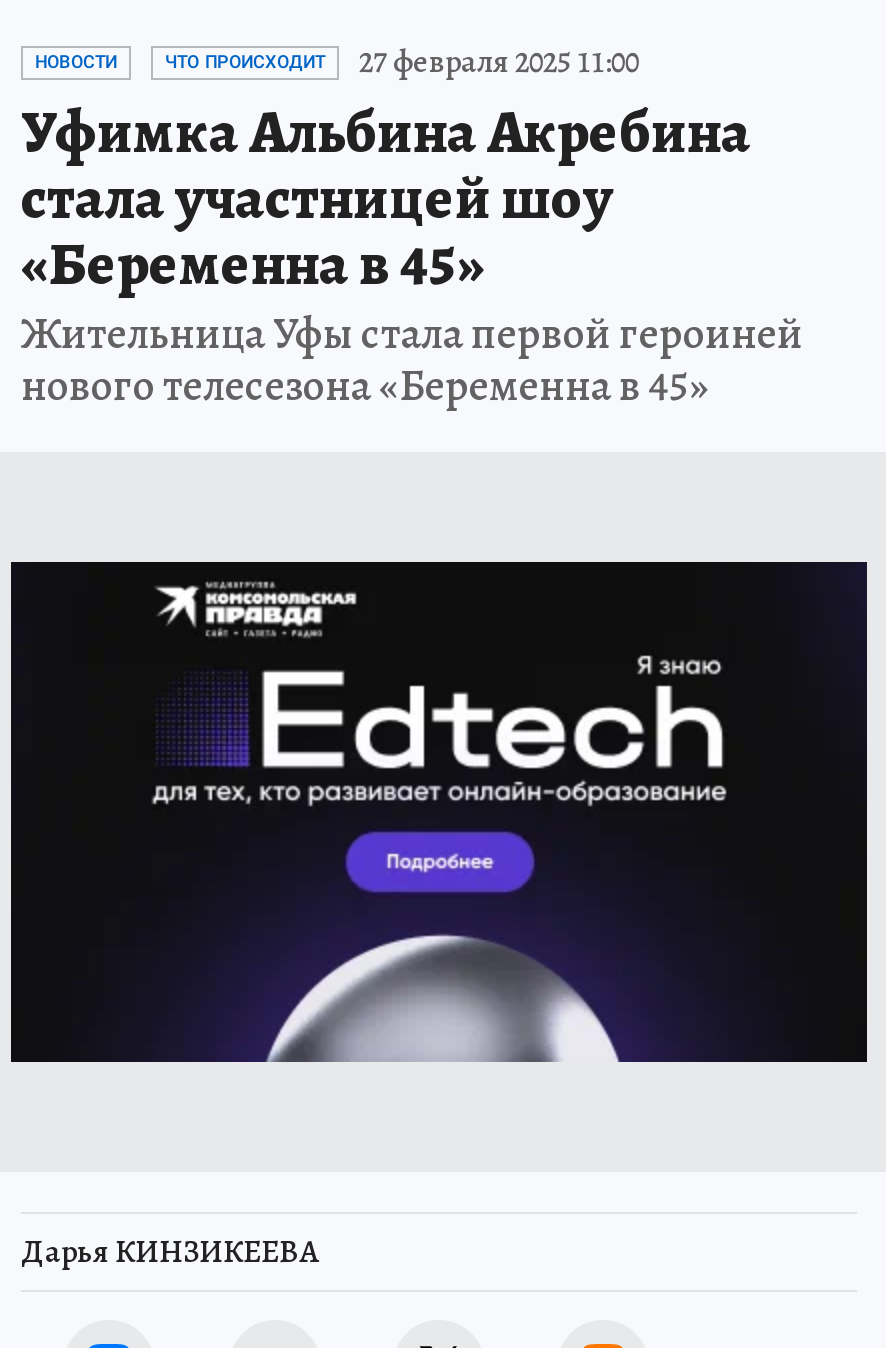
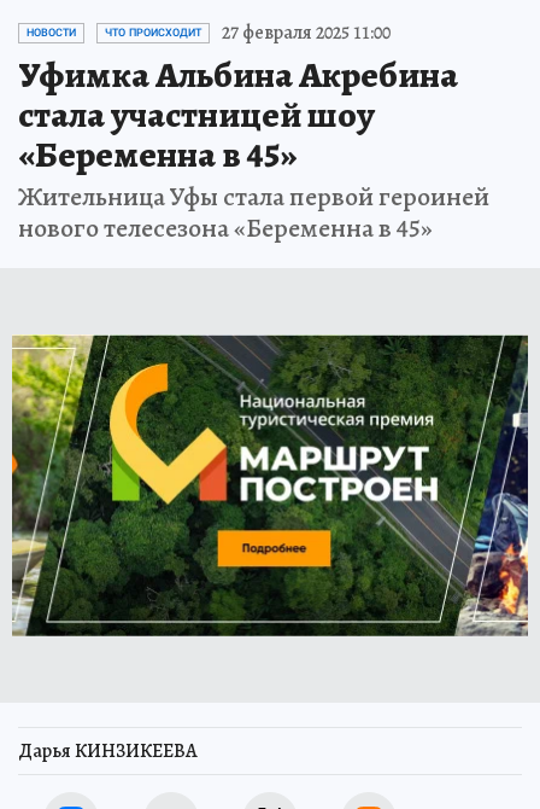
[9,560,869,1062] [image] -> [11,334,529,638] [image]

